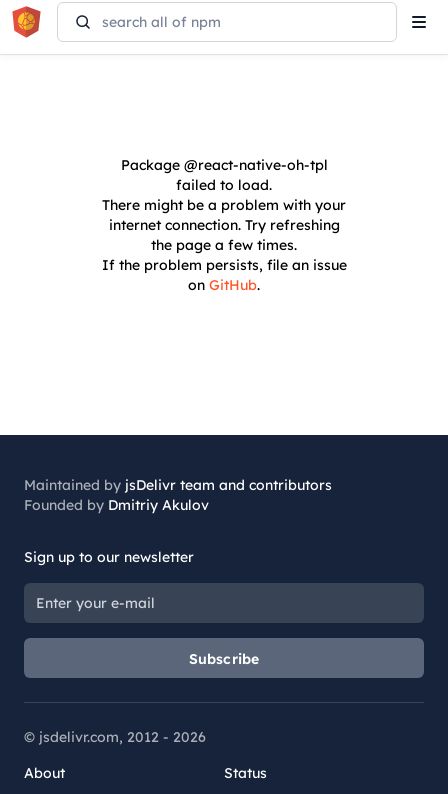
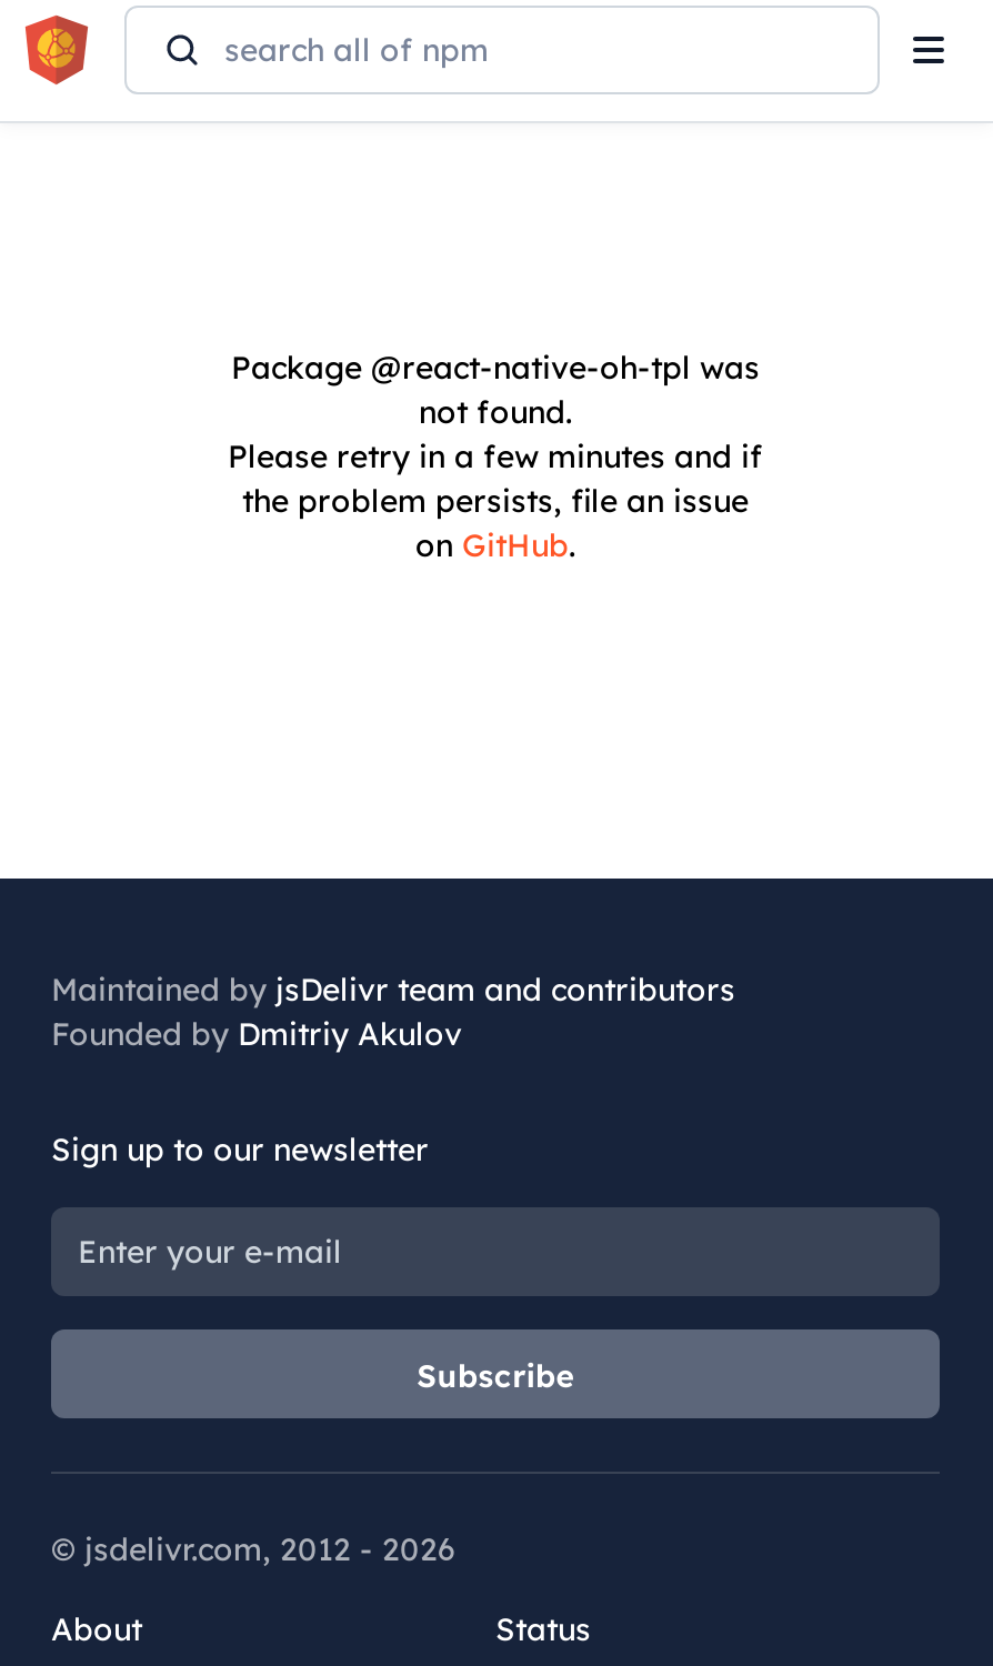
[101,156,346,274] Package @react-native-oh-tpl | failed to load. | There might be a problem with your | internet connection. Try refreshing | the page a few times. | If the problem persists, file an issue -> [228,348,763,521] Package @react-native-oh-tpl was | not found. | Please retry in a few minutes and if | the problem persists, file an issue

